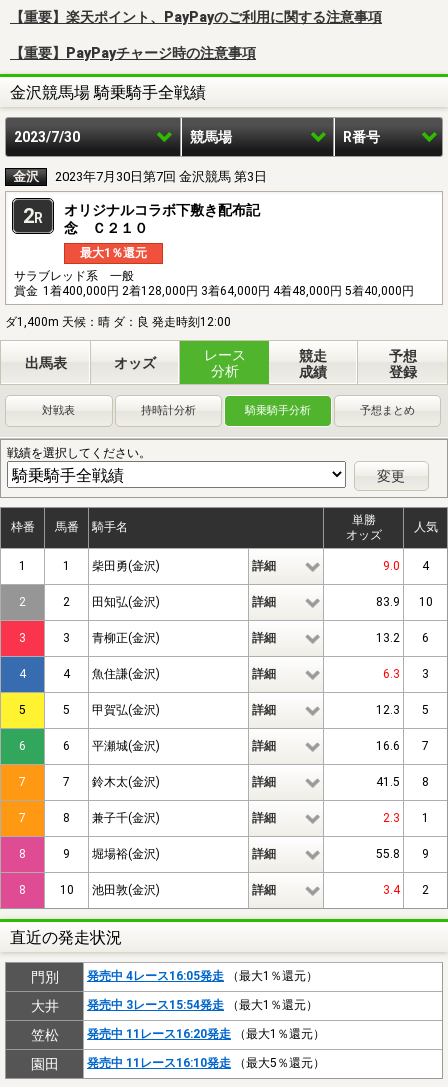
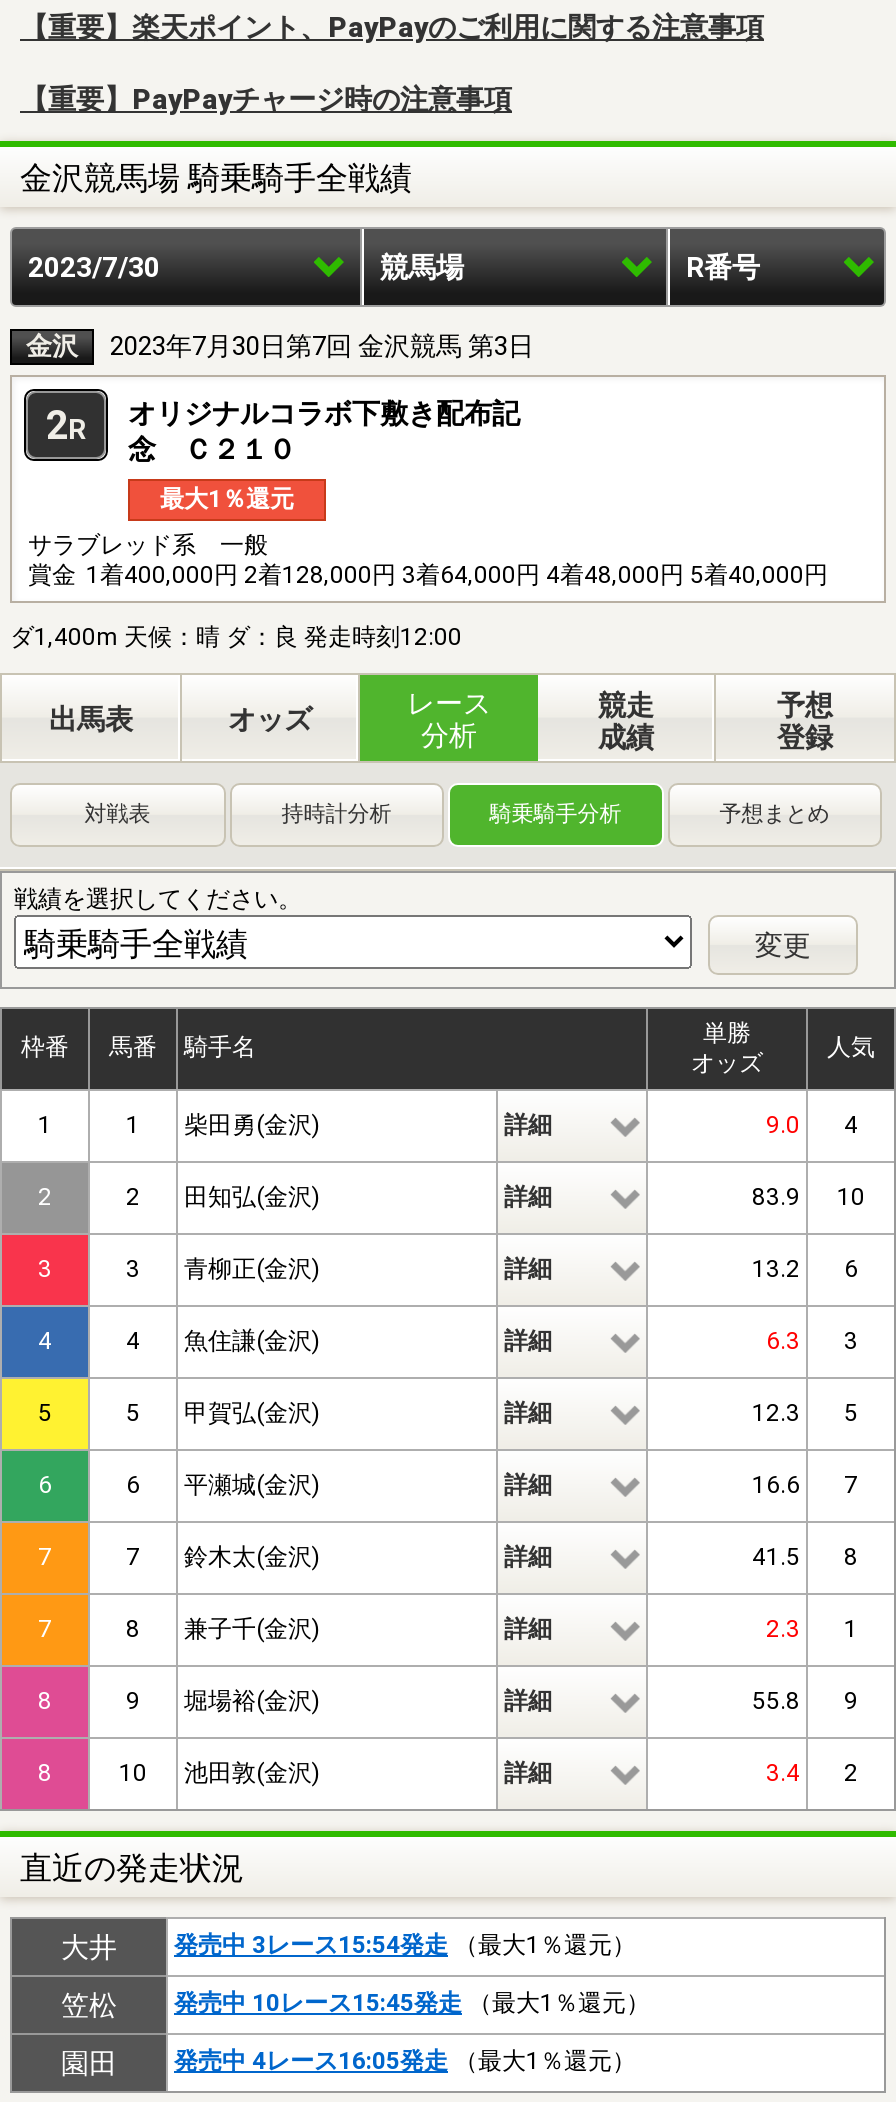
[30,969,58,985] 門別 -> none
moved [87,969,318,983] -> [174,2047,636,2075]: 発売中 4レース16:05発走（最大1％還元）
[87,1027,325,1041] 発売中 11レース16:20発走（最大1％還元） -> [174,1989,650,2017] 発売中 10レース15:45発走（最大1％還元）
[87,1056,325,1070] 発売中 11レース16:10発走（最大5％還元） -> none

